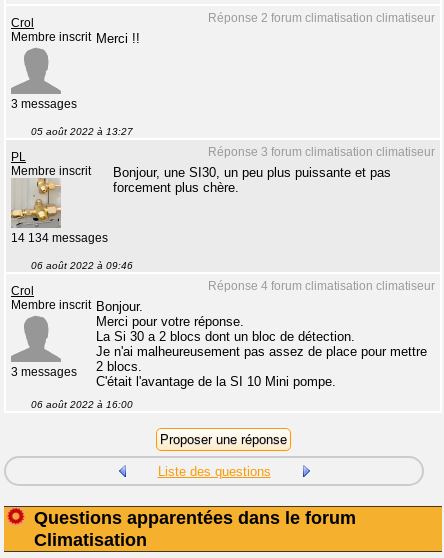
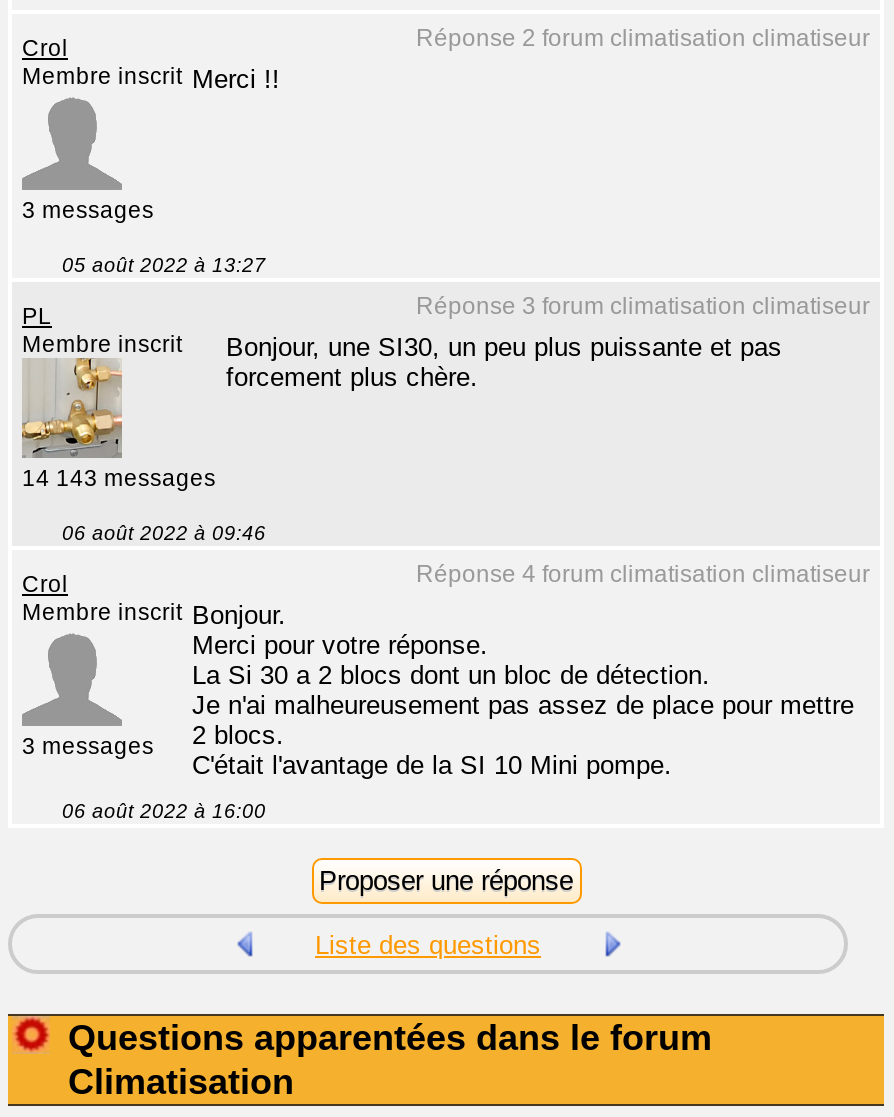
[11,232,108,244] 14 134 messages -> [22,466,216,490] 14 143 messages

